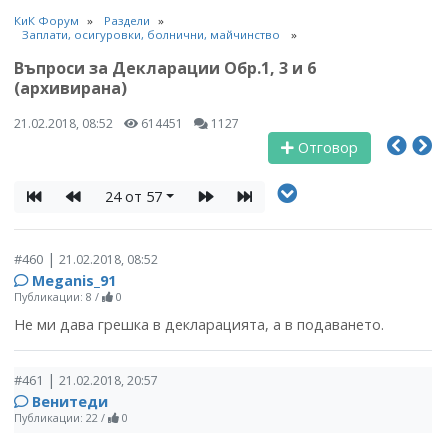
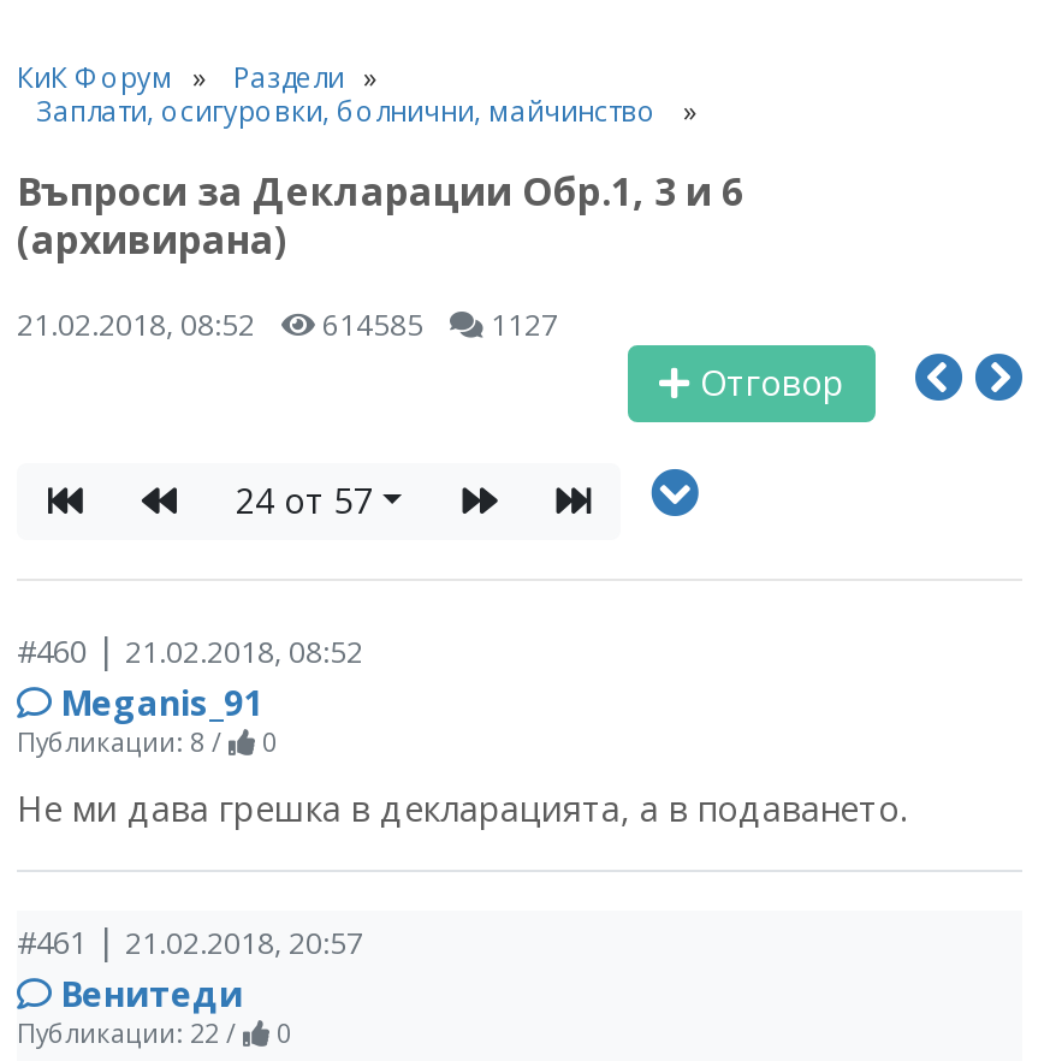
[14,115,239,132] 21.02.2018, 08:52 614451 1127 -> [17,304,558,345] 21.02.2018, 08:52 614585 1127

